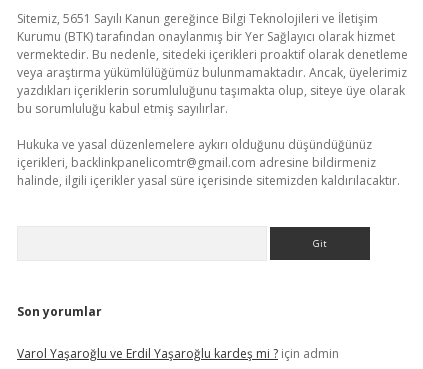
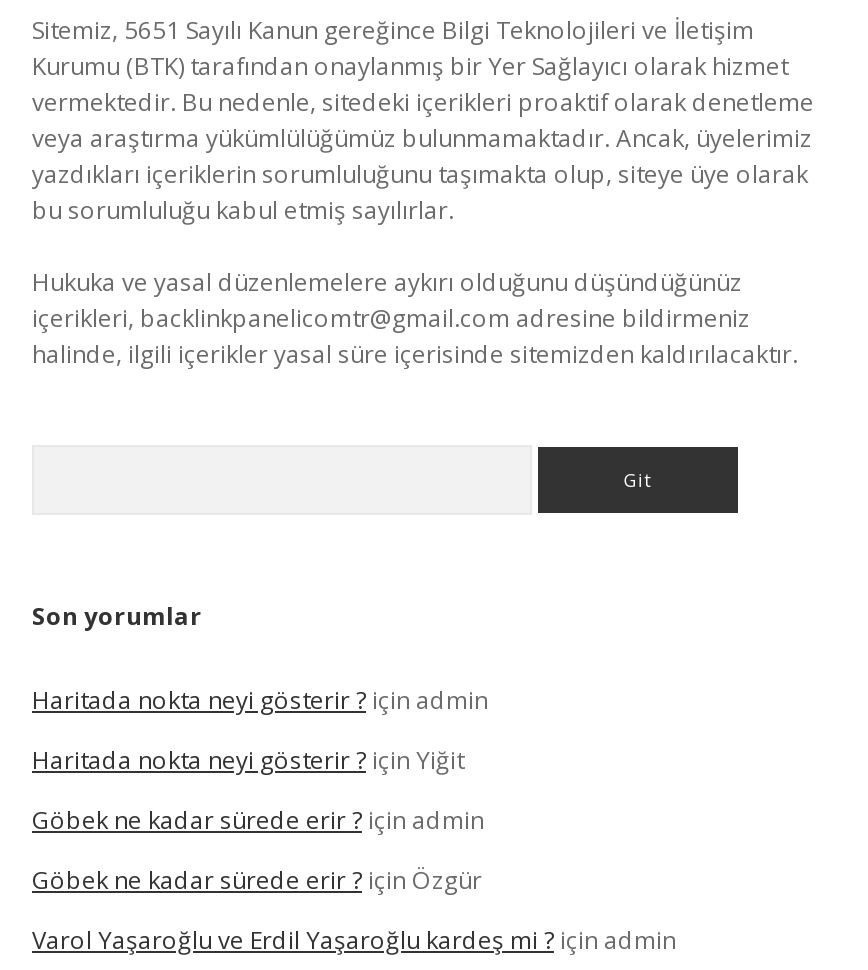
none -> [32,683,488,897] Haritada nokta neyi gösterir ? için admin | Haritada nokta neyi gösterir ? için Yiğit | Göbek ne kadar sürede erir ? için admin | Göbek ne kadar sürede erir ? için Özgür

